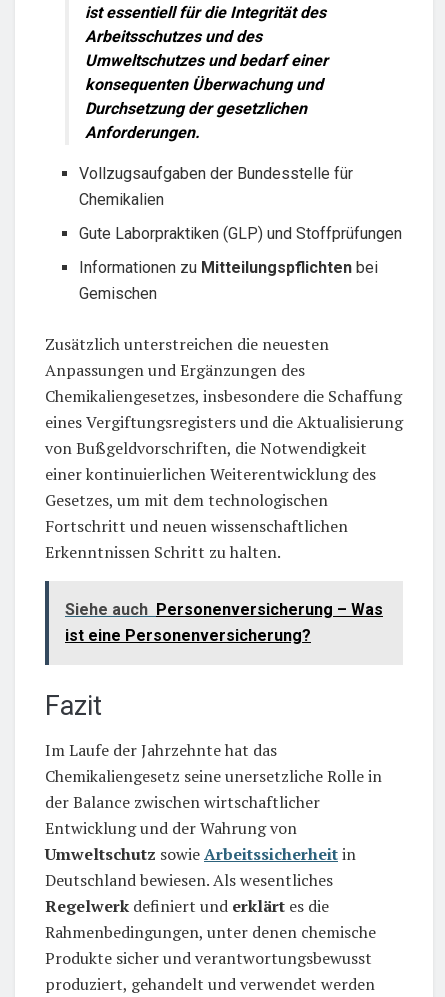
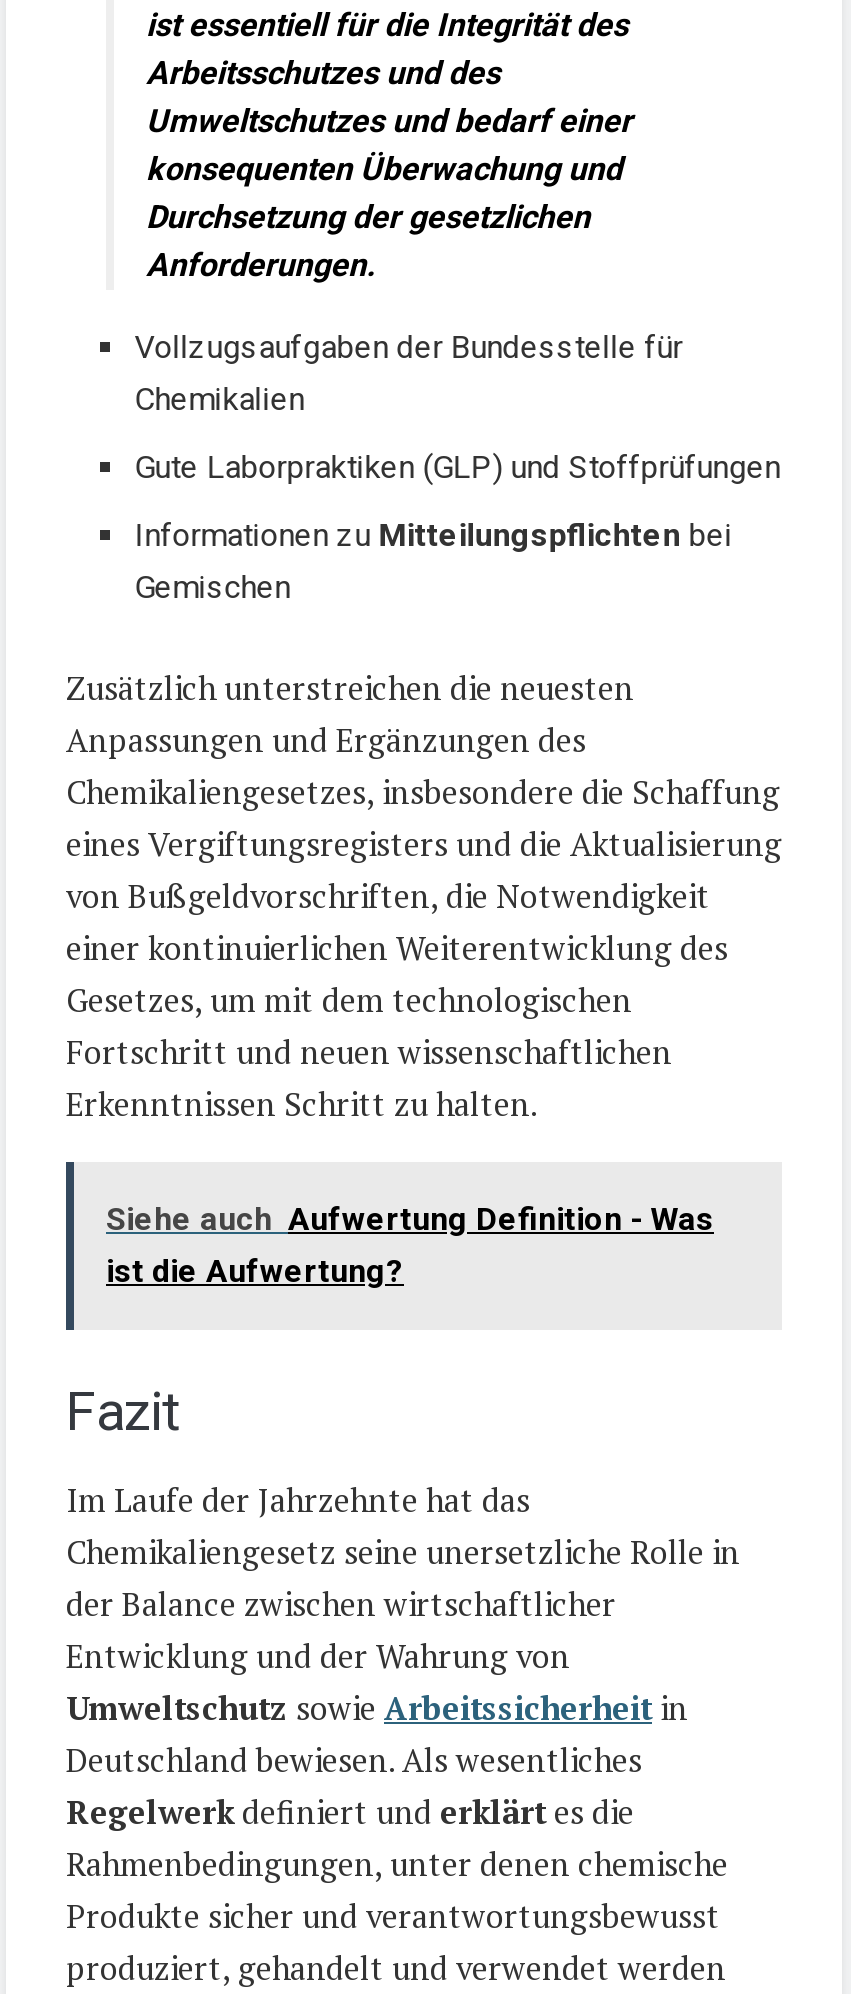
[65,600,383,645] Siehe auch Personenversicherung – Was | ist eine Personenversicherung? -> [106,1200,714,1290] Siehe auch Aufwertung Definition - Was | ist die Aufwertung?

